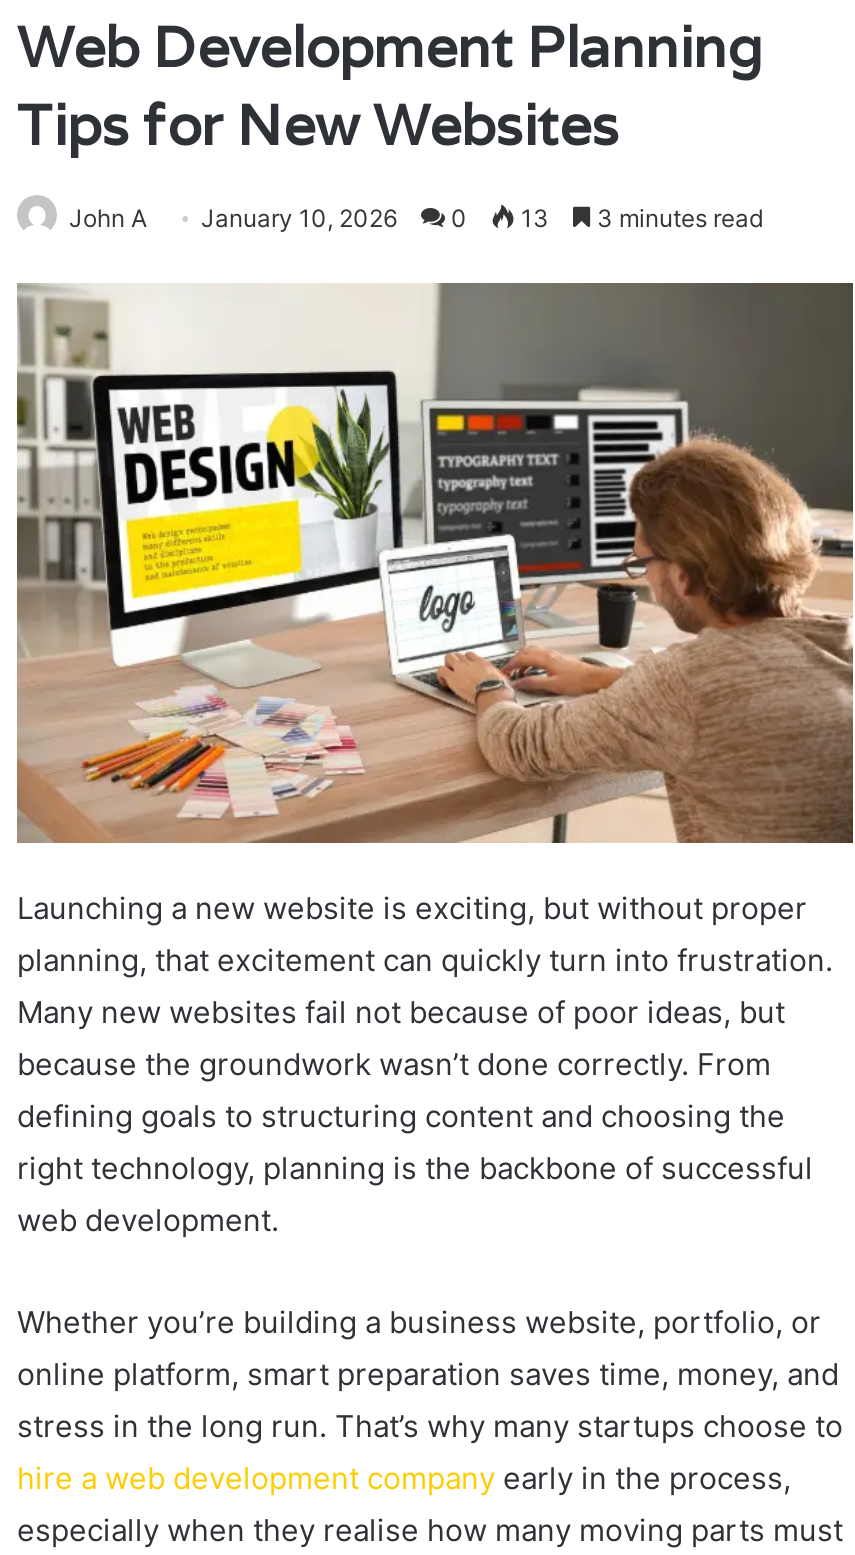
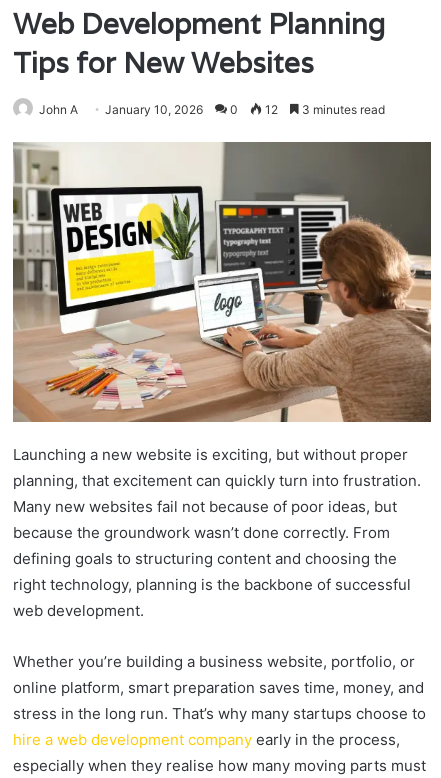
[69,202,763,232] John A January 10, 2026 0 13 3 minutes read -> [39,102,385,117] John A January 10, 2026 0 12 3 minutes read

